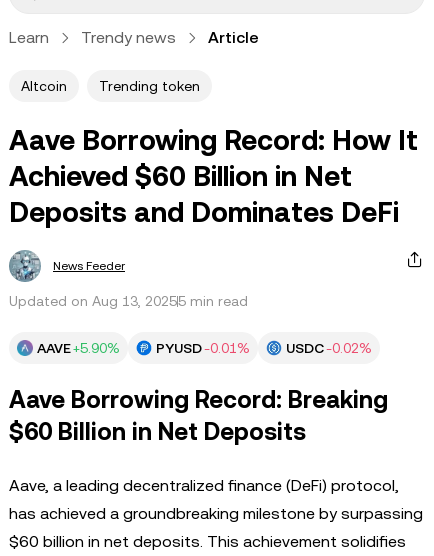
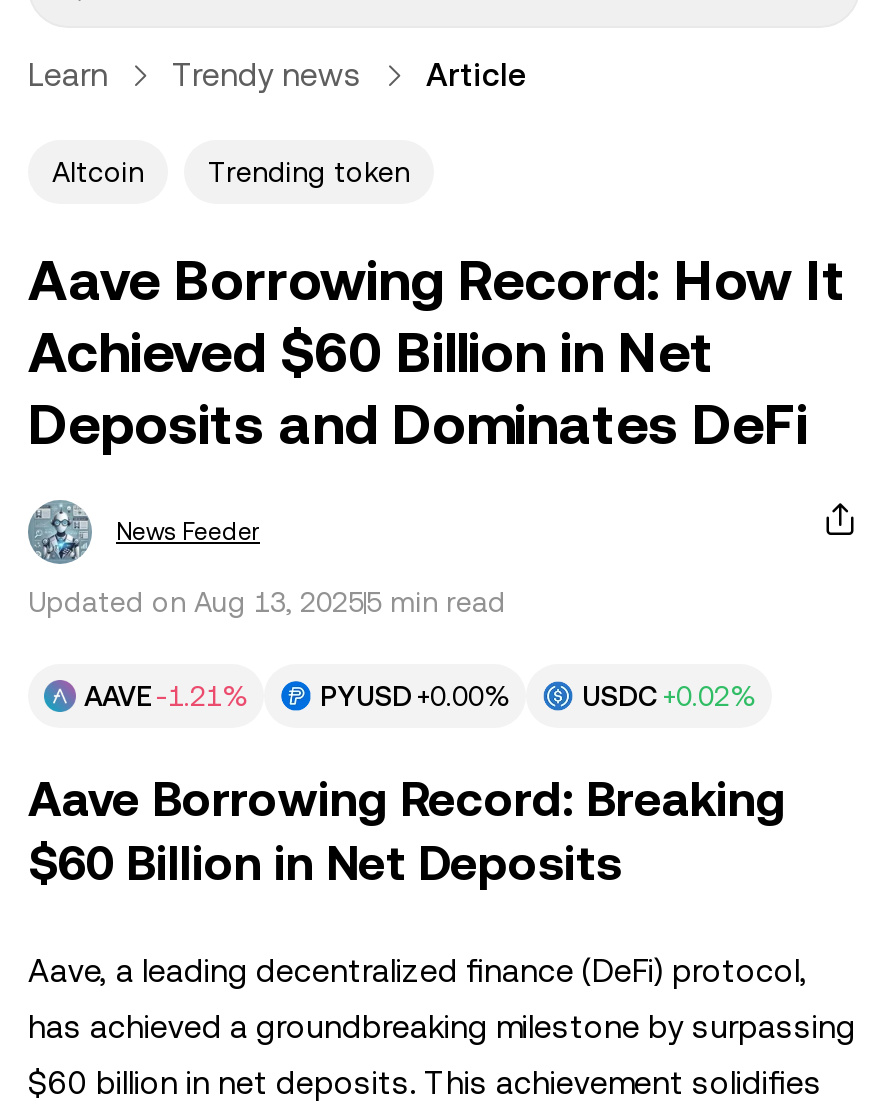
[37,340,120,356] AAVE +5.90% -> [84,680,248,712] AAVE -1.21%
[156,340,250,356] PYUSD -0.01% -> [320,680,510,712] PYUSD +0.00%
[286,340,372,356] USDC -0.02% -> [582,680,756,712] USDC +0.02%

